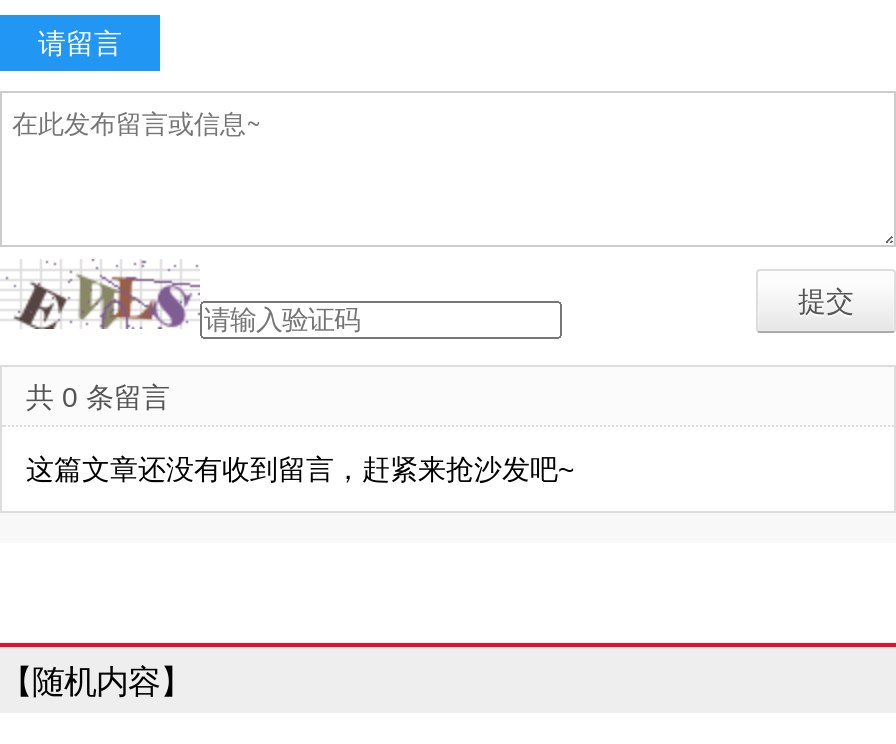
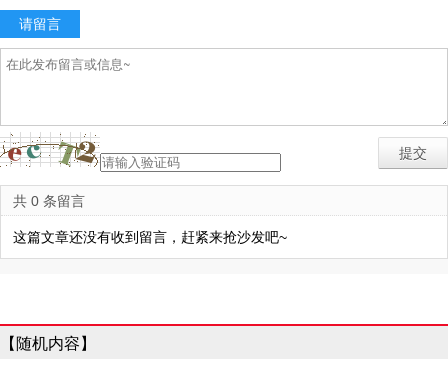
[6,259,198,331] [image] -> [3,134,98,168] [image]

